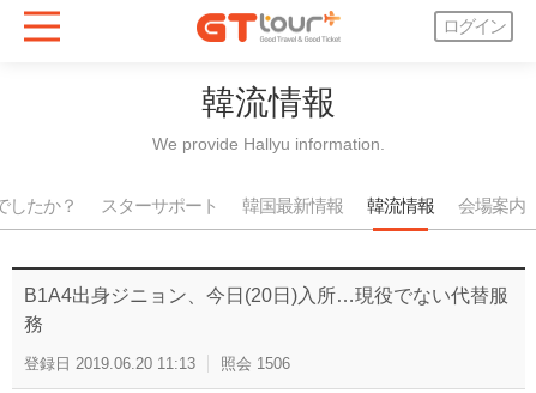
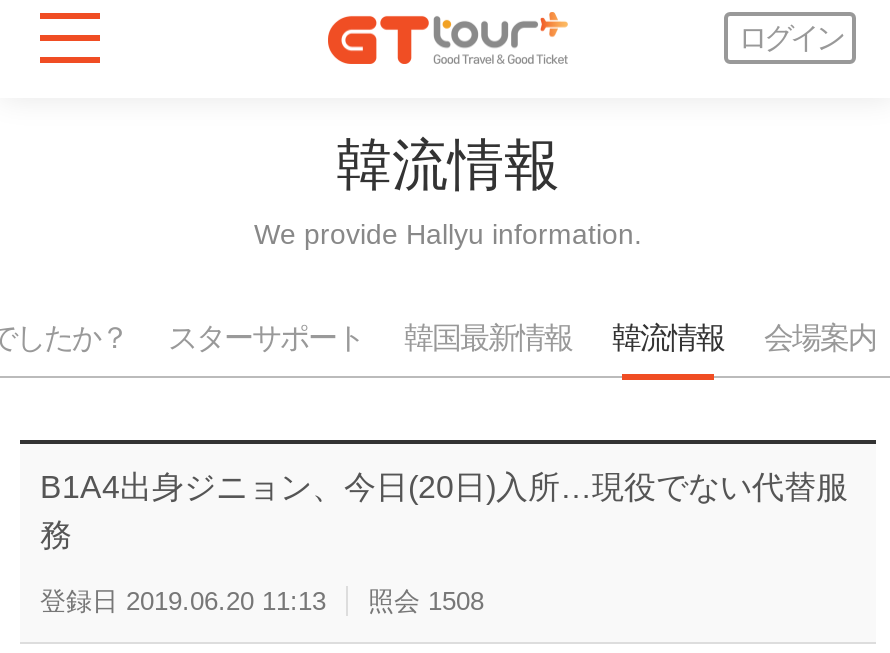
[24,355,290,373] 登録日2019.06.20 11:13 照会1506 -> [40,586,484,616] 登録日2019.06.20 11:13 照会1508

